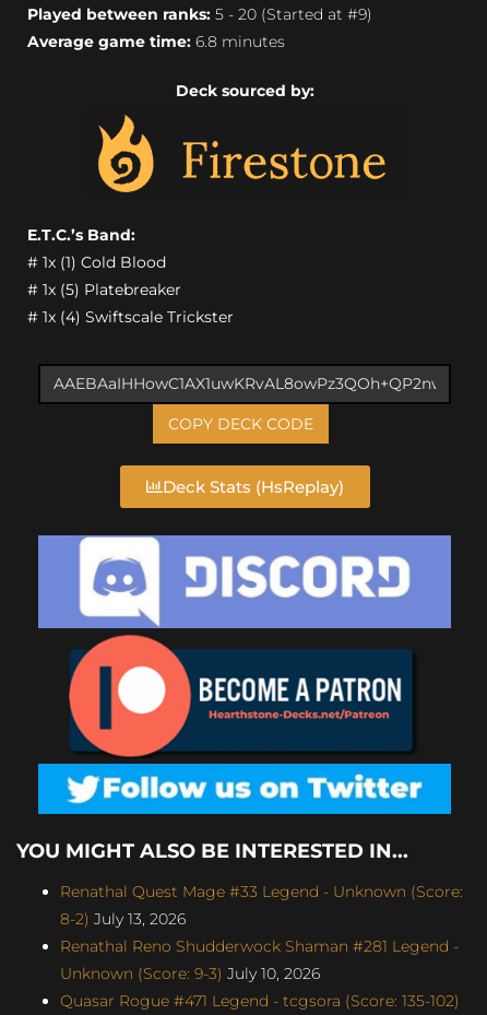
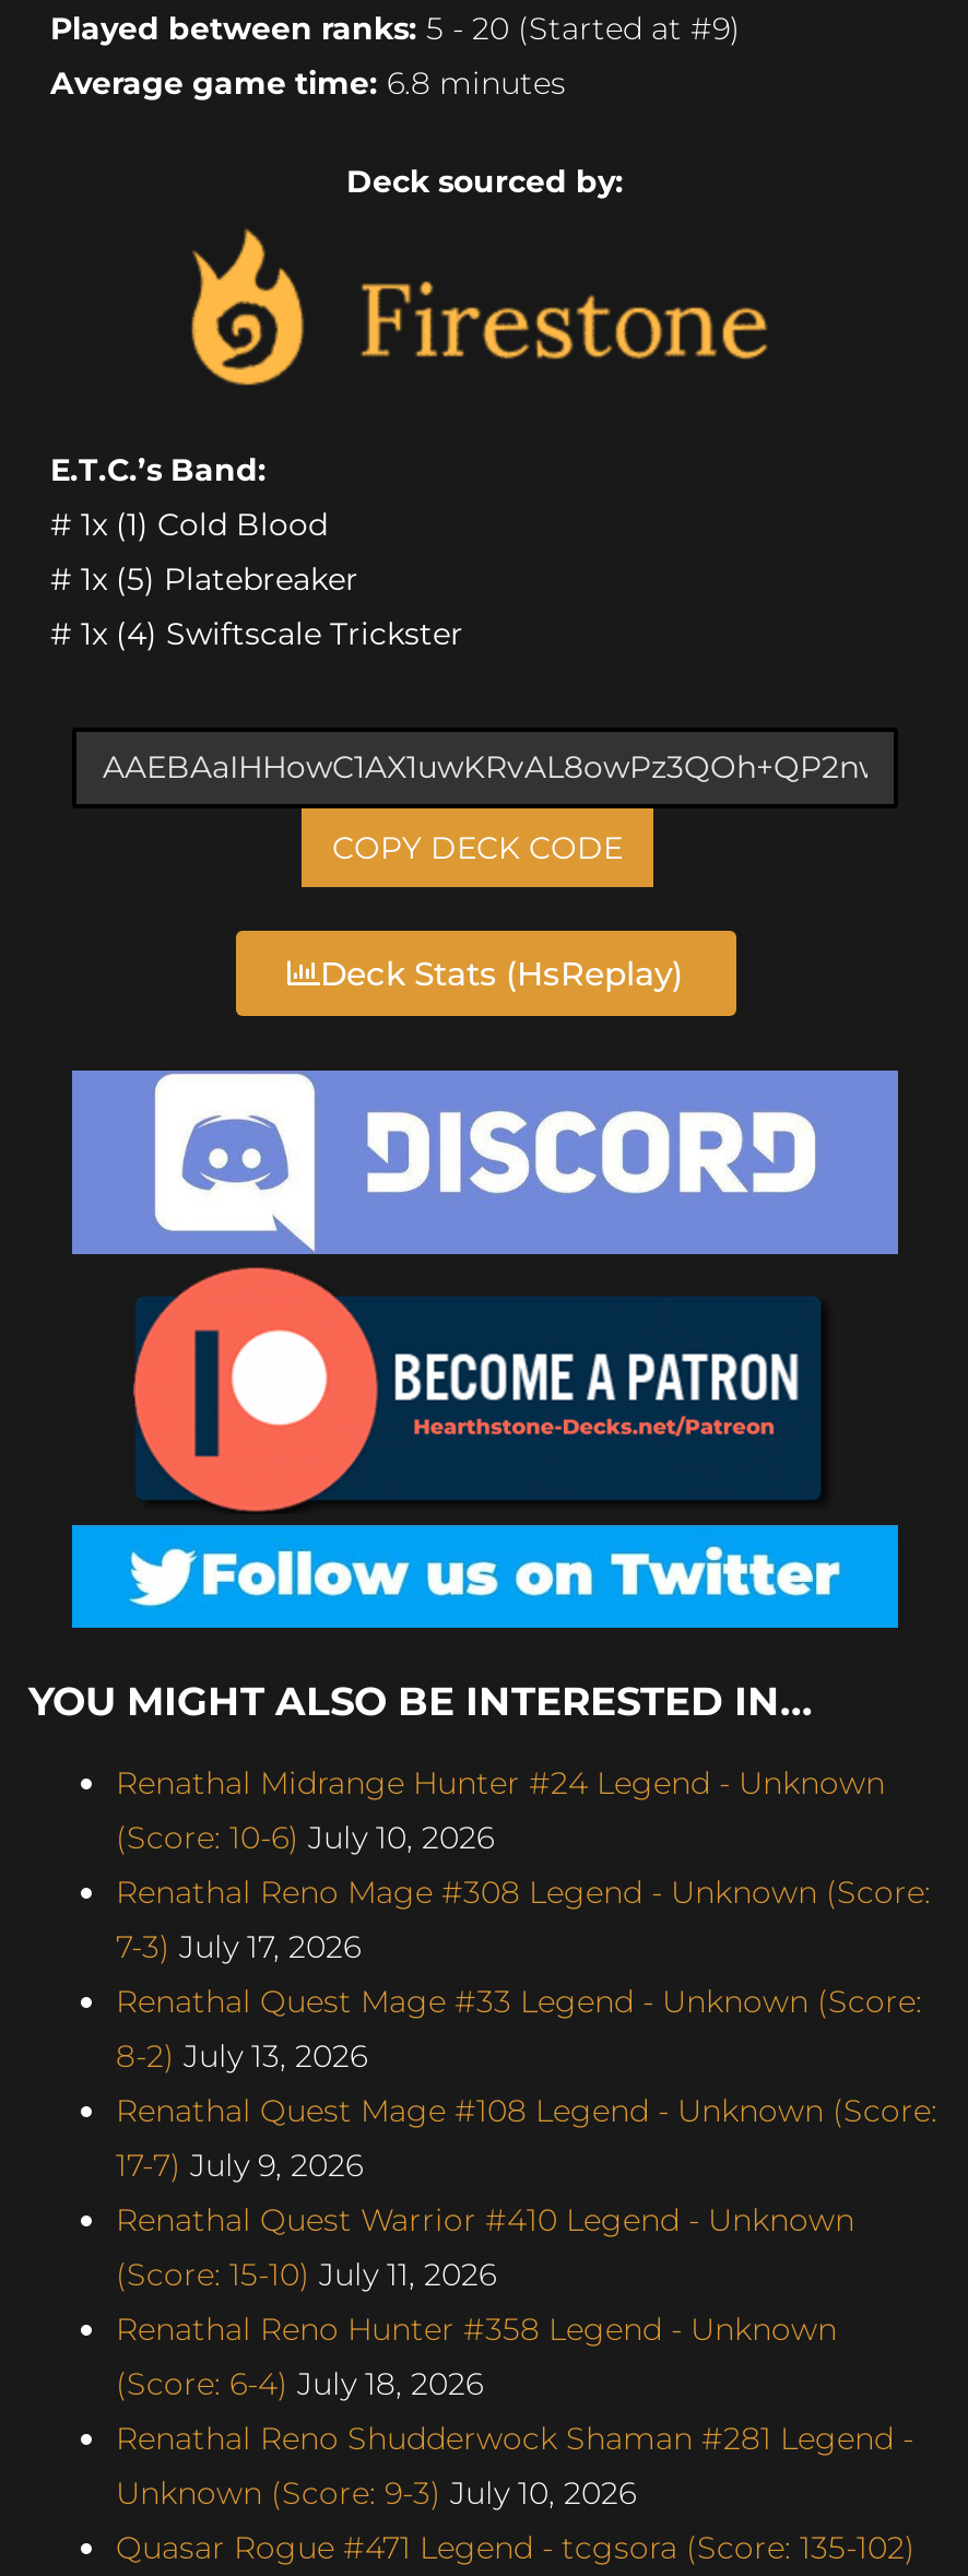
none -> [116,1763,931,1966] Renathal Midrange Hunter #24 Legend - Unknown | (Score: 10-6) July 10, 2026 | Renathal Reno Mage #308 Legend - Unknown (Score: | 7-3) July 17, 2026
none -> [116,2091,937,2403] Renathal Quest Mage #108 Legend - Unknown (Score: | 17-7) July 9, 2026 | Renathal Quest Warrior #410 Legend - Unknown | (Score: 15-10) July 11, 2026 | Renathal Reno Hunter #358 Legend - Unknown | (Score: 6-4) July 18, 2026

